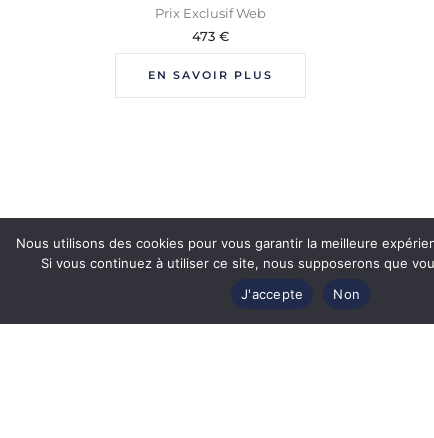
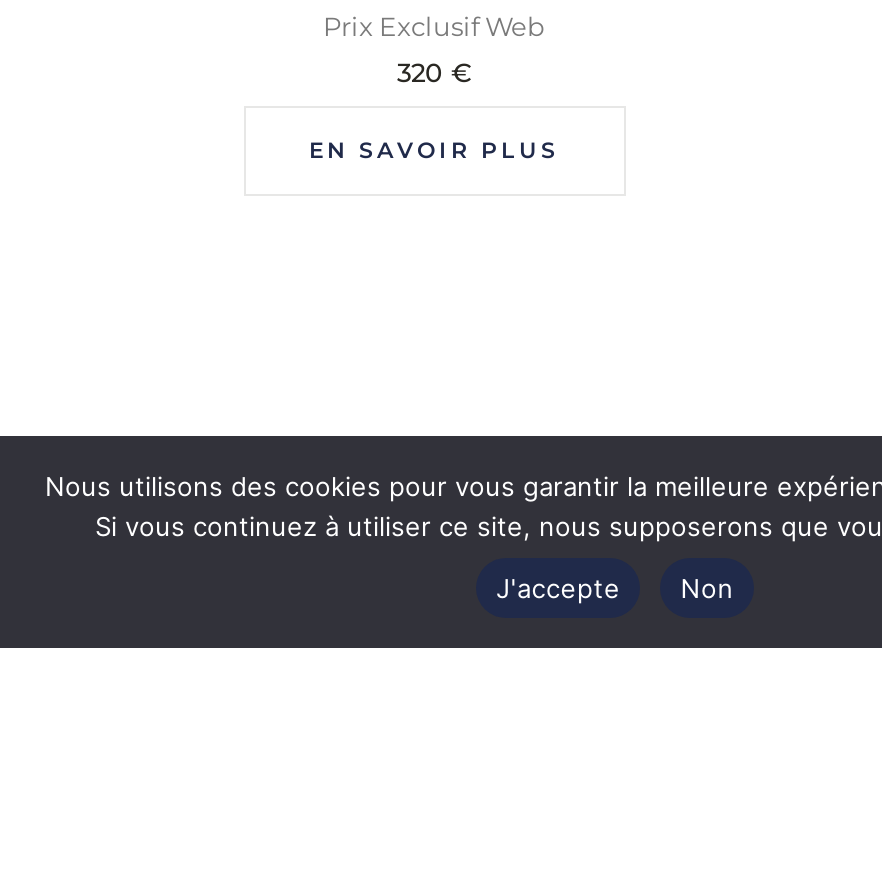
[191,28,228,44] 473 € -> [397,56,471,88] 320 €

